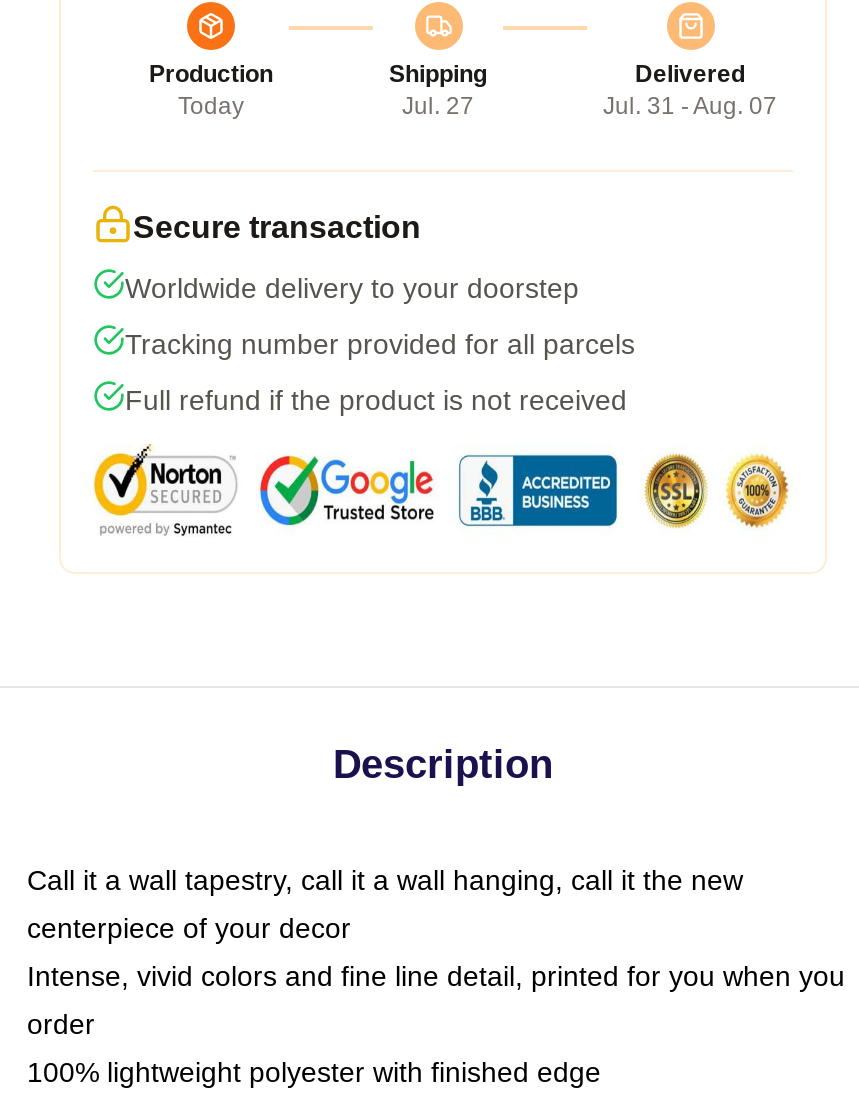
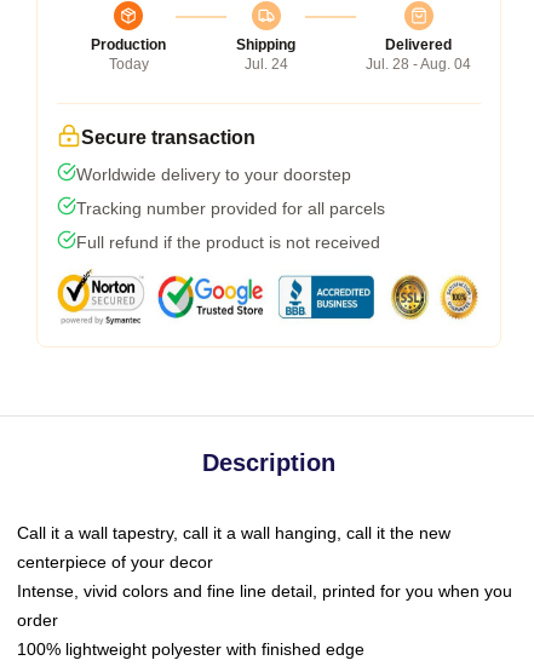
[402,92,474,120] Jul. 27 -> [244,56,288,73] Jul. 24
[603,92,777,120] Jul. 31 - Aug. 07 -> [366,56,471,73] Jul. 28 - Aug. 04

